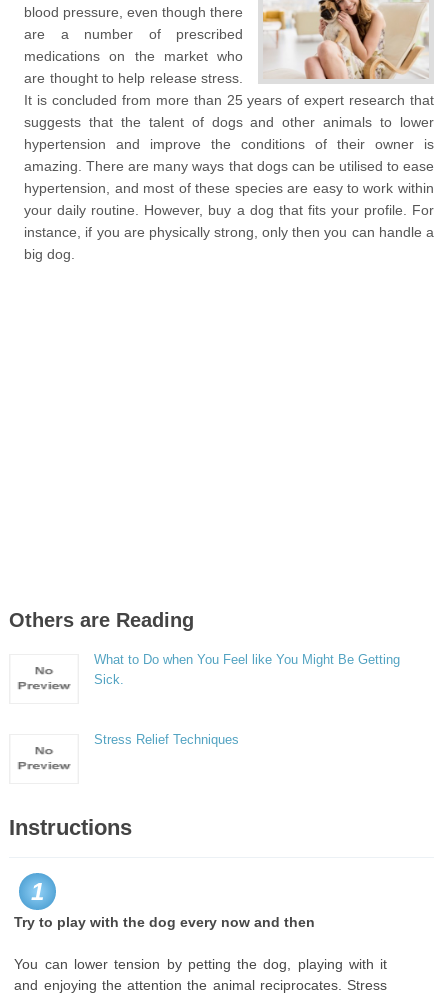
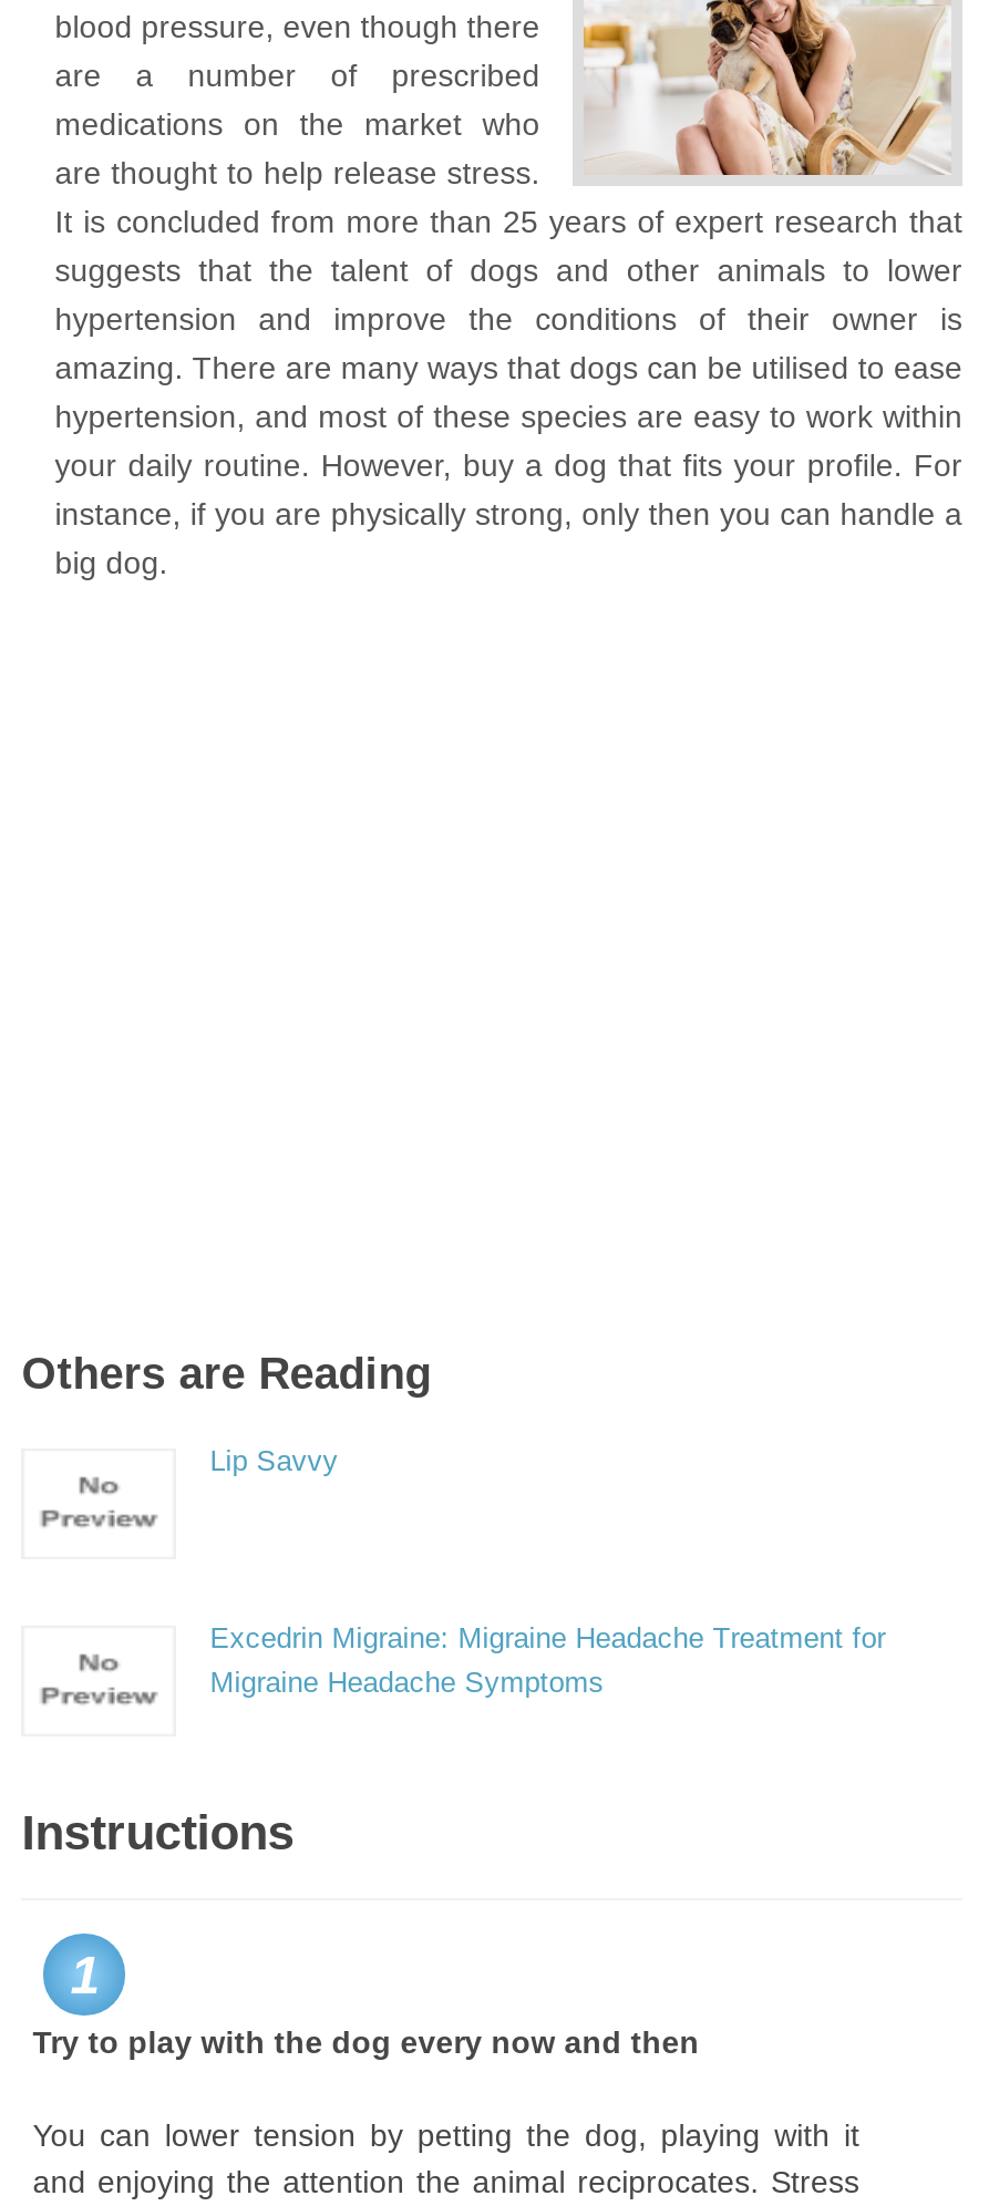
[94,652,400,687] What to Do when You Feel like You Might Be Getting | Sick. -> [210,1444,338,1477] Lip Savvy
[94,732,239,747] Stress Relief Techniques -> [210,1621,885,1699] Excedrin Migraine: Migraine Headache Treatment for | Migraine Headache Symptoms

